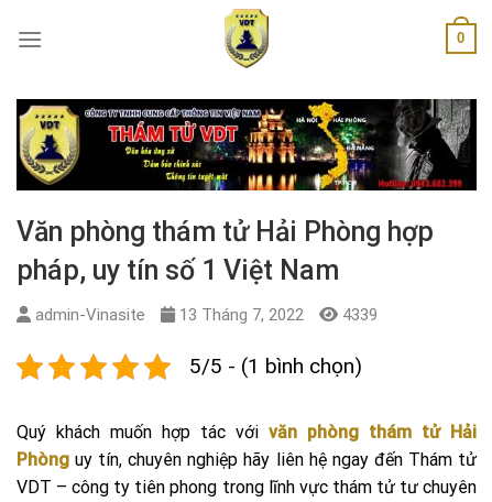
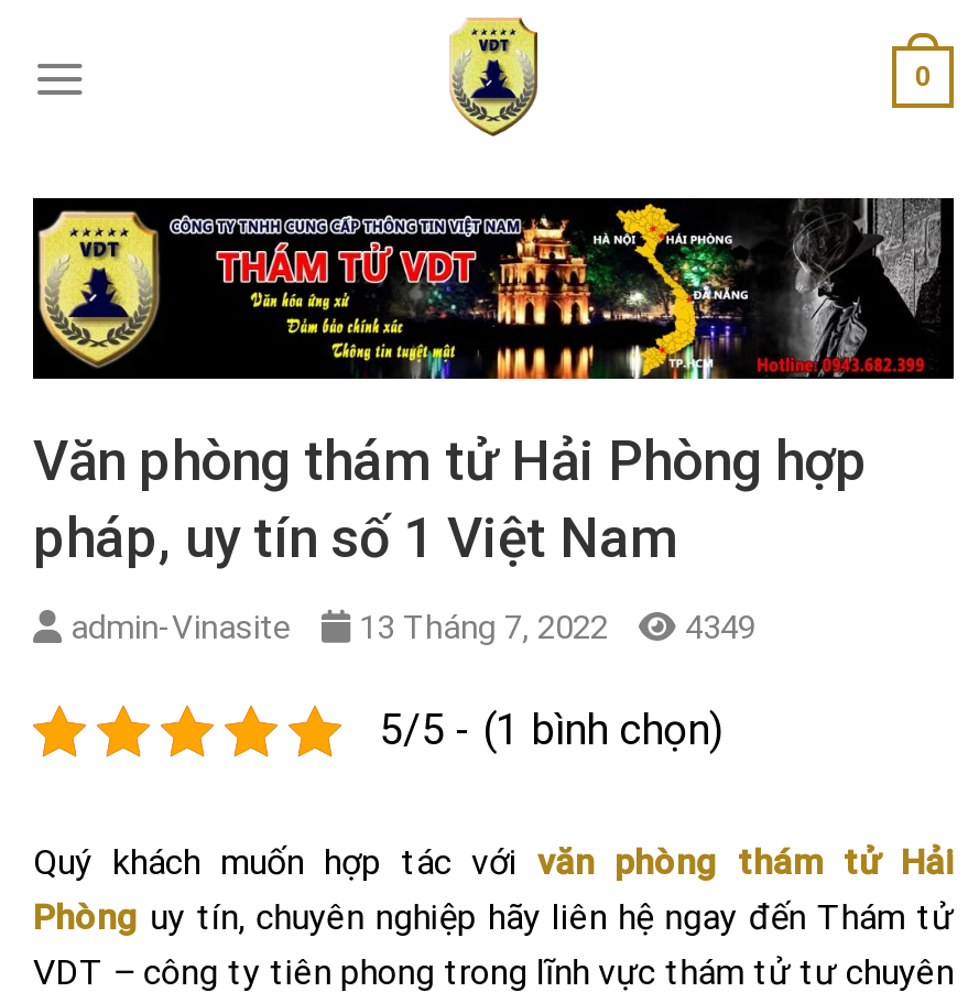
[35,305,378,325] admin-Vinasite 13 Tháng 7, 2022 4339 -> [70,609,755,648] admin-Vinasite 13 Tháng 7, 2022 4349

